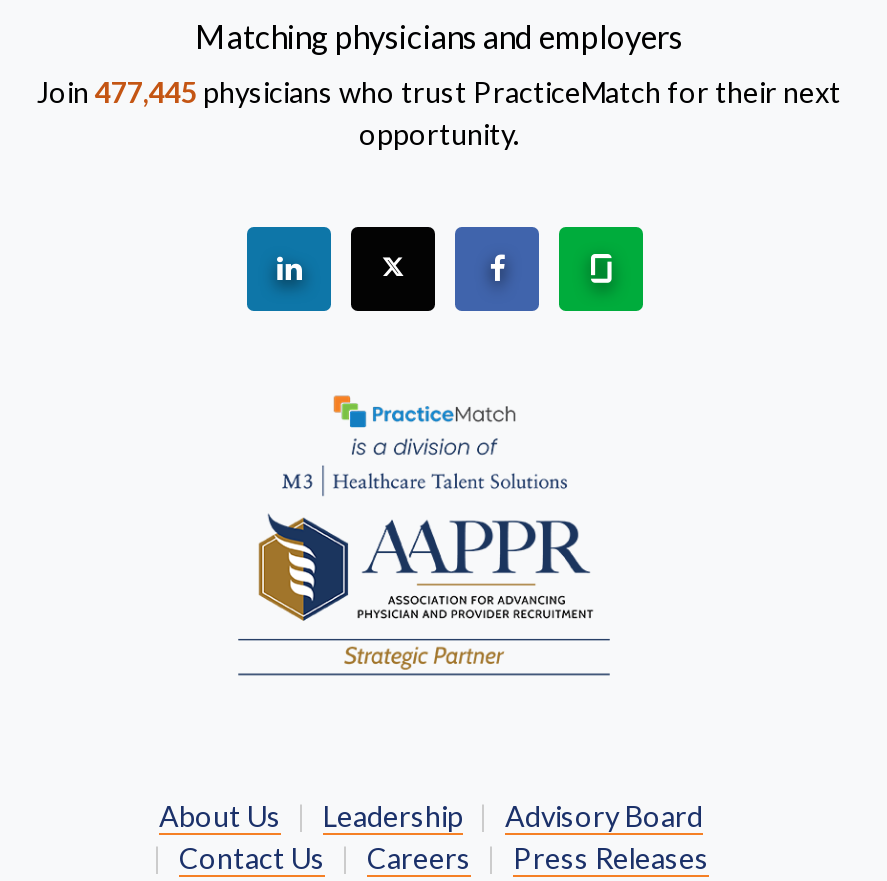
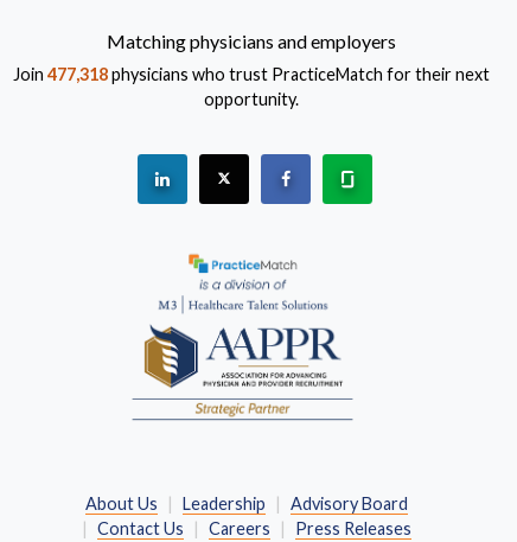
[37,75,841,109] Join 477,445 physicians who trust PracticeMatch for their next -> [13,64,490,84] Join 477,318 physicians who trust PracticeMatch for their next

